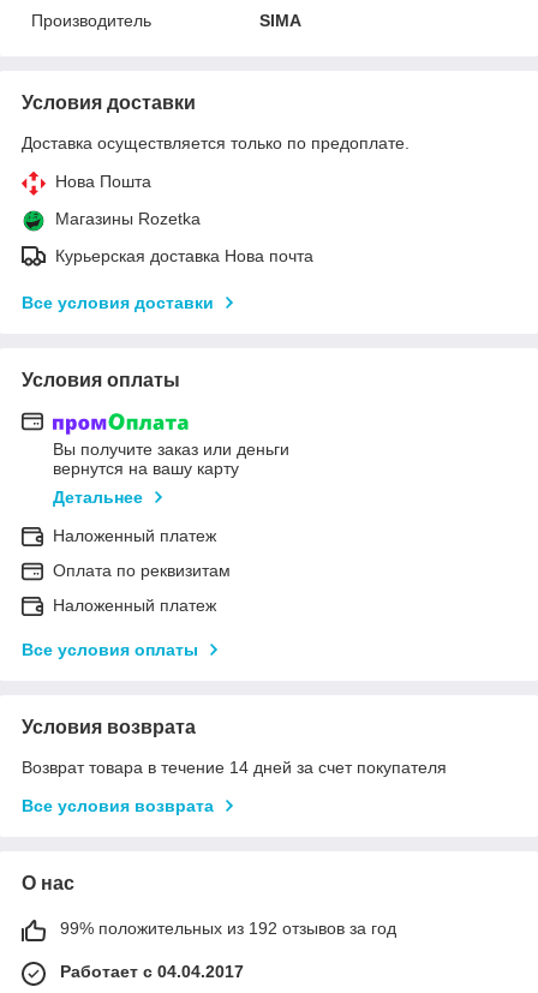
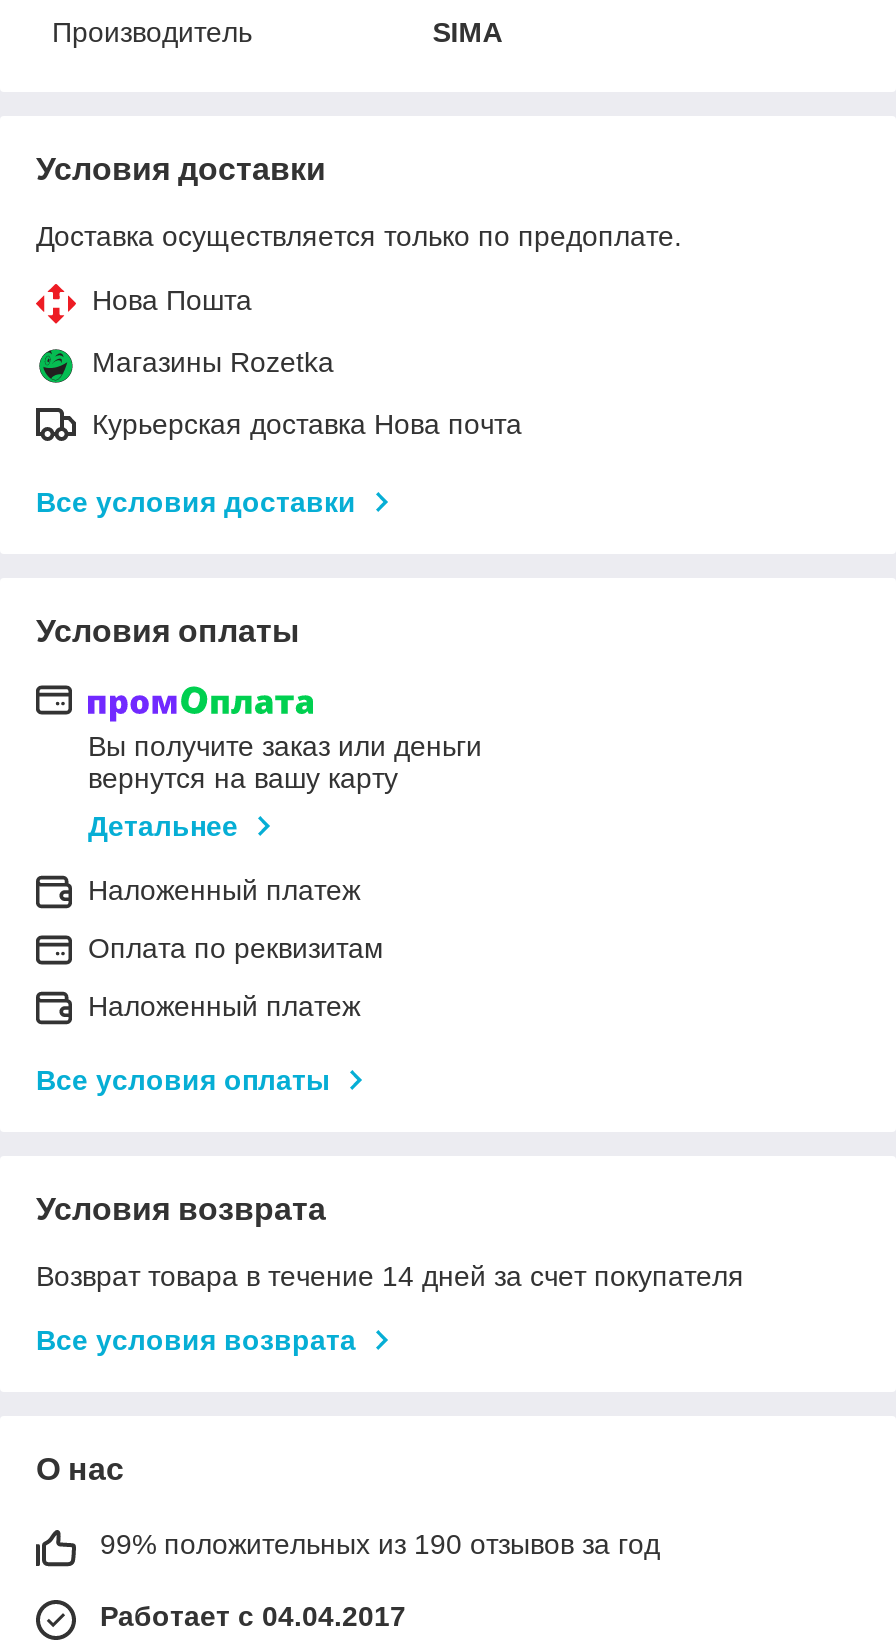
[60,919,396,938] 99% положительных из 192 отзывов за год -> [100,1528,660,1560] 99% положительных из 190 отзывов за год

